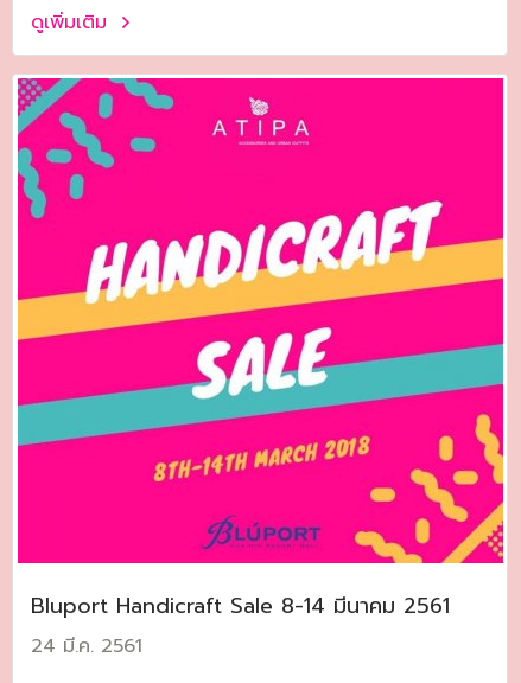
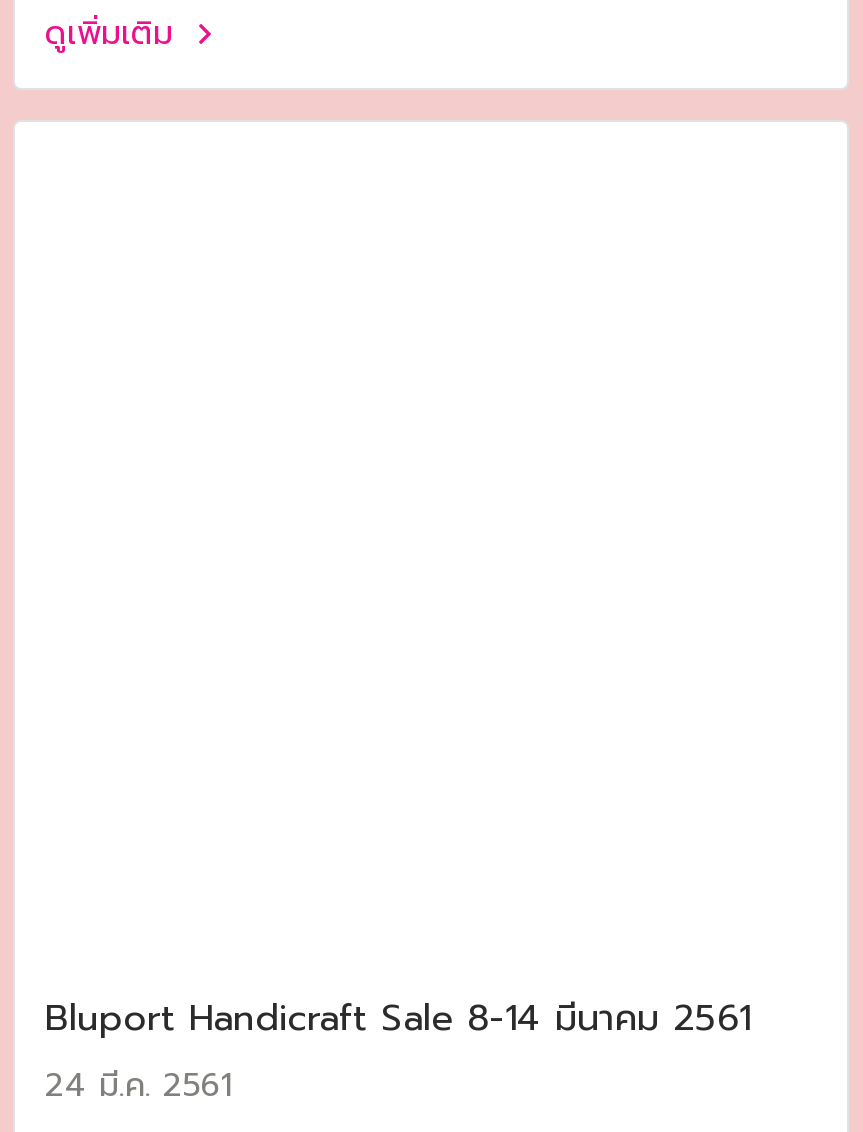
[17,77,504,564] [image] -> none

